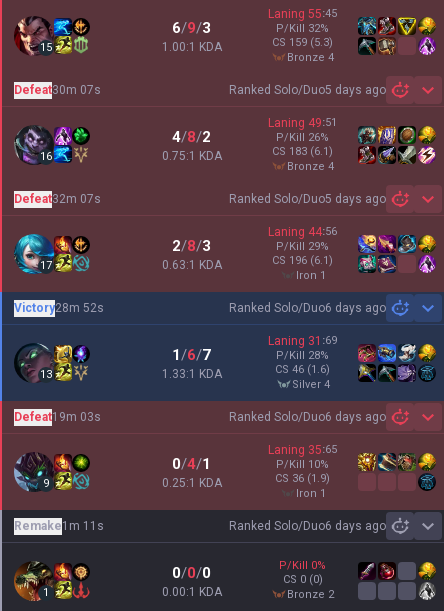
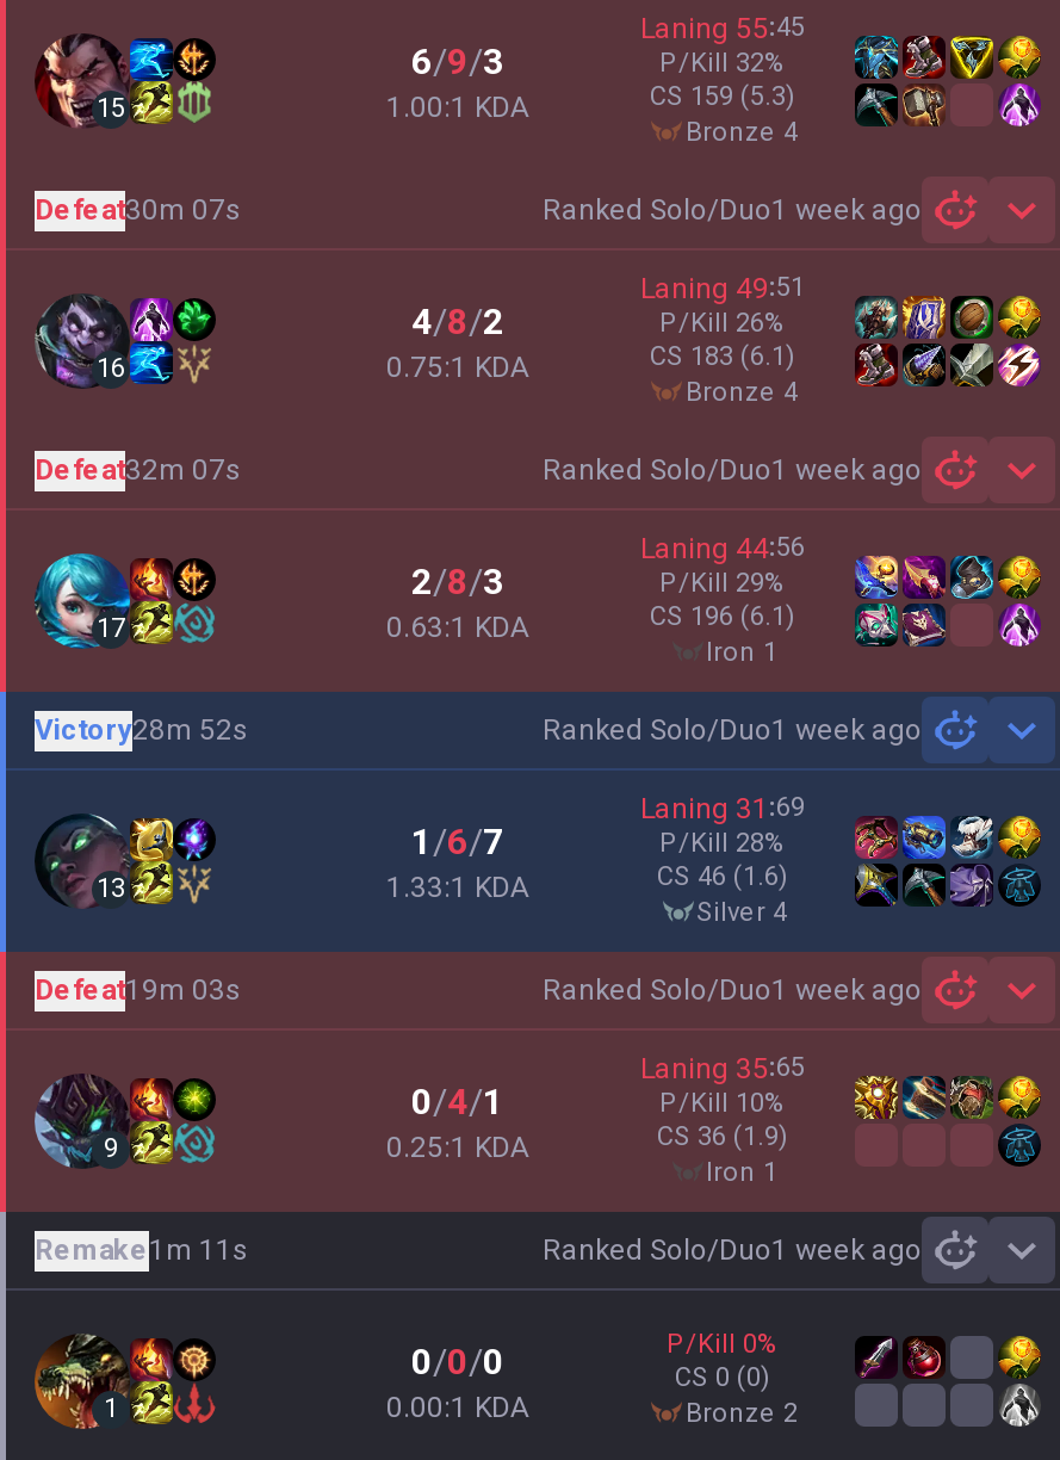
[229,82,386,97] Ranked Solo/Duo5 days ago -> [543,192,922,227] Ranked Solo/Duo1 week ago
[229,191,386,206] Ranked Solo/Duo5 days ago -> [543,452,922,487] Ranked Solo/Duo1 week ago
[229,300,386,315] Ranked Solo/Duo6 days ago -> [543,712,922,747] Ranked Solo/Duo1 week ago
[229,409,386,424] Ranked Solo/Duo6 days ago -> [543,972,922,1007] Ranked Solo/Duo1 week ago
[229,518,386,533] Ranked Solo/Duo6 days ago -> [543,1232,922,1267] Ranked Solo/Duo1 week ago

